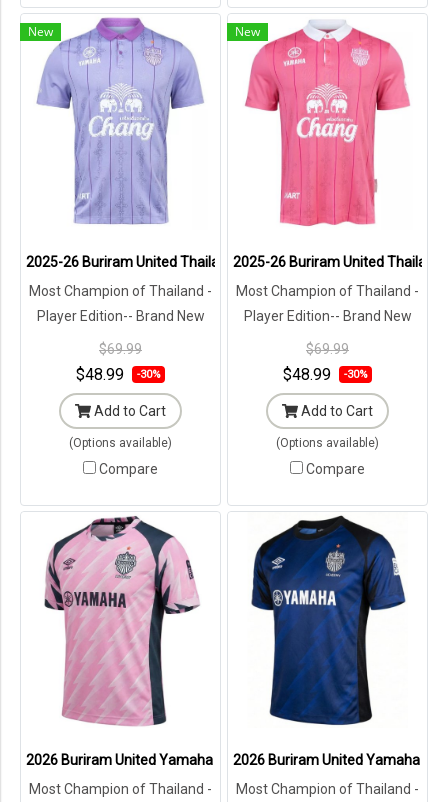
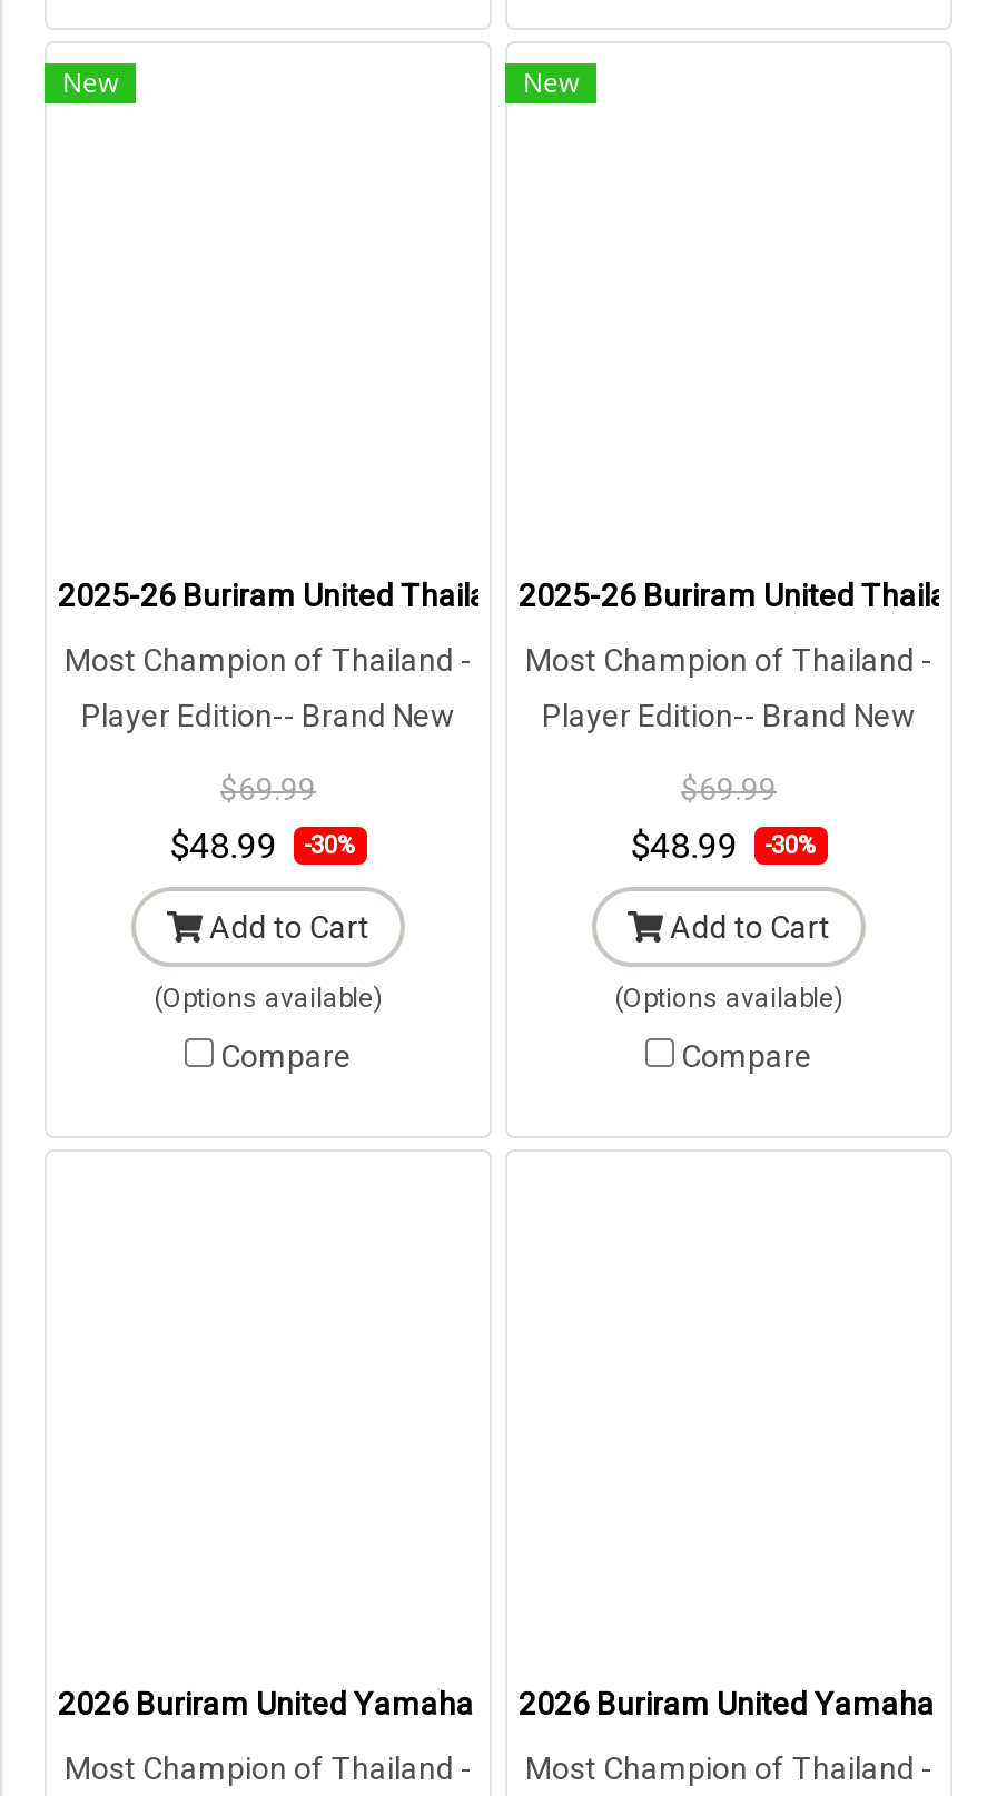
[36,17,204,225] [image] -> none
[244,20,411,227] [image] -> none
[43,515,200,727] [image] -> none
[250,515,406,726] [image] -> none

